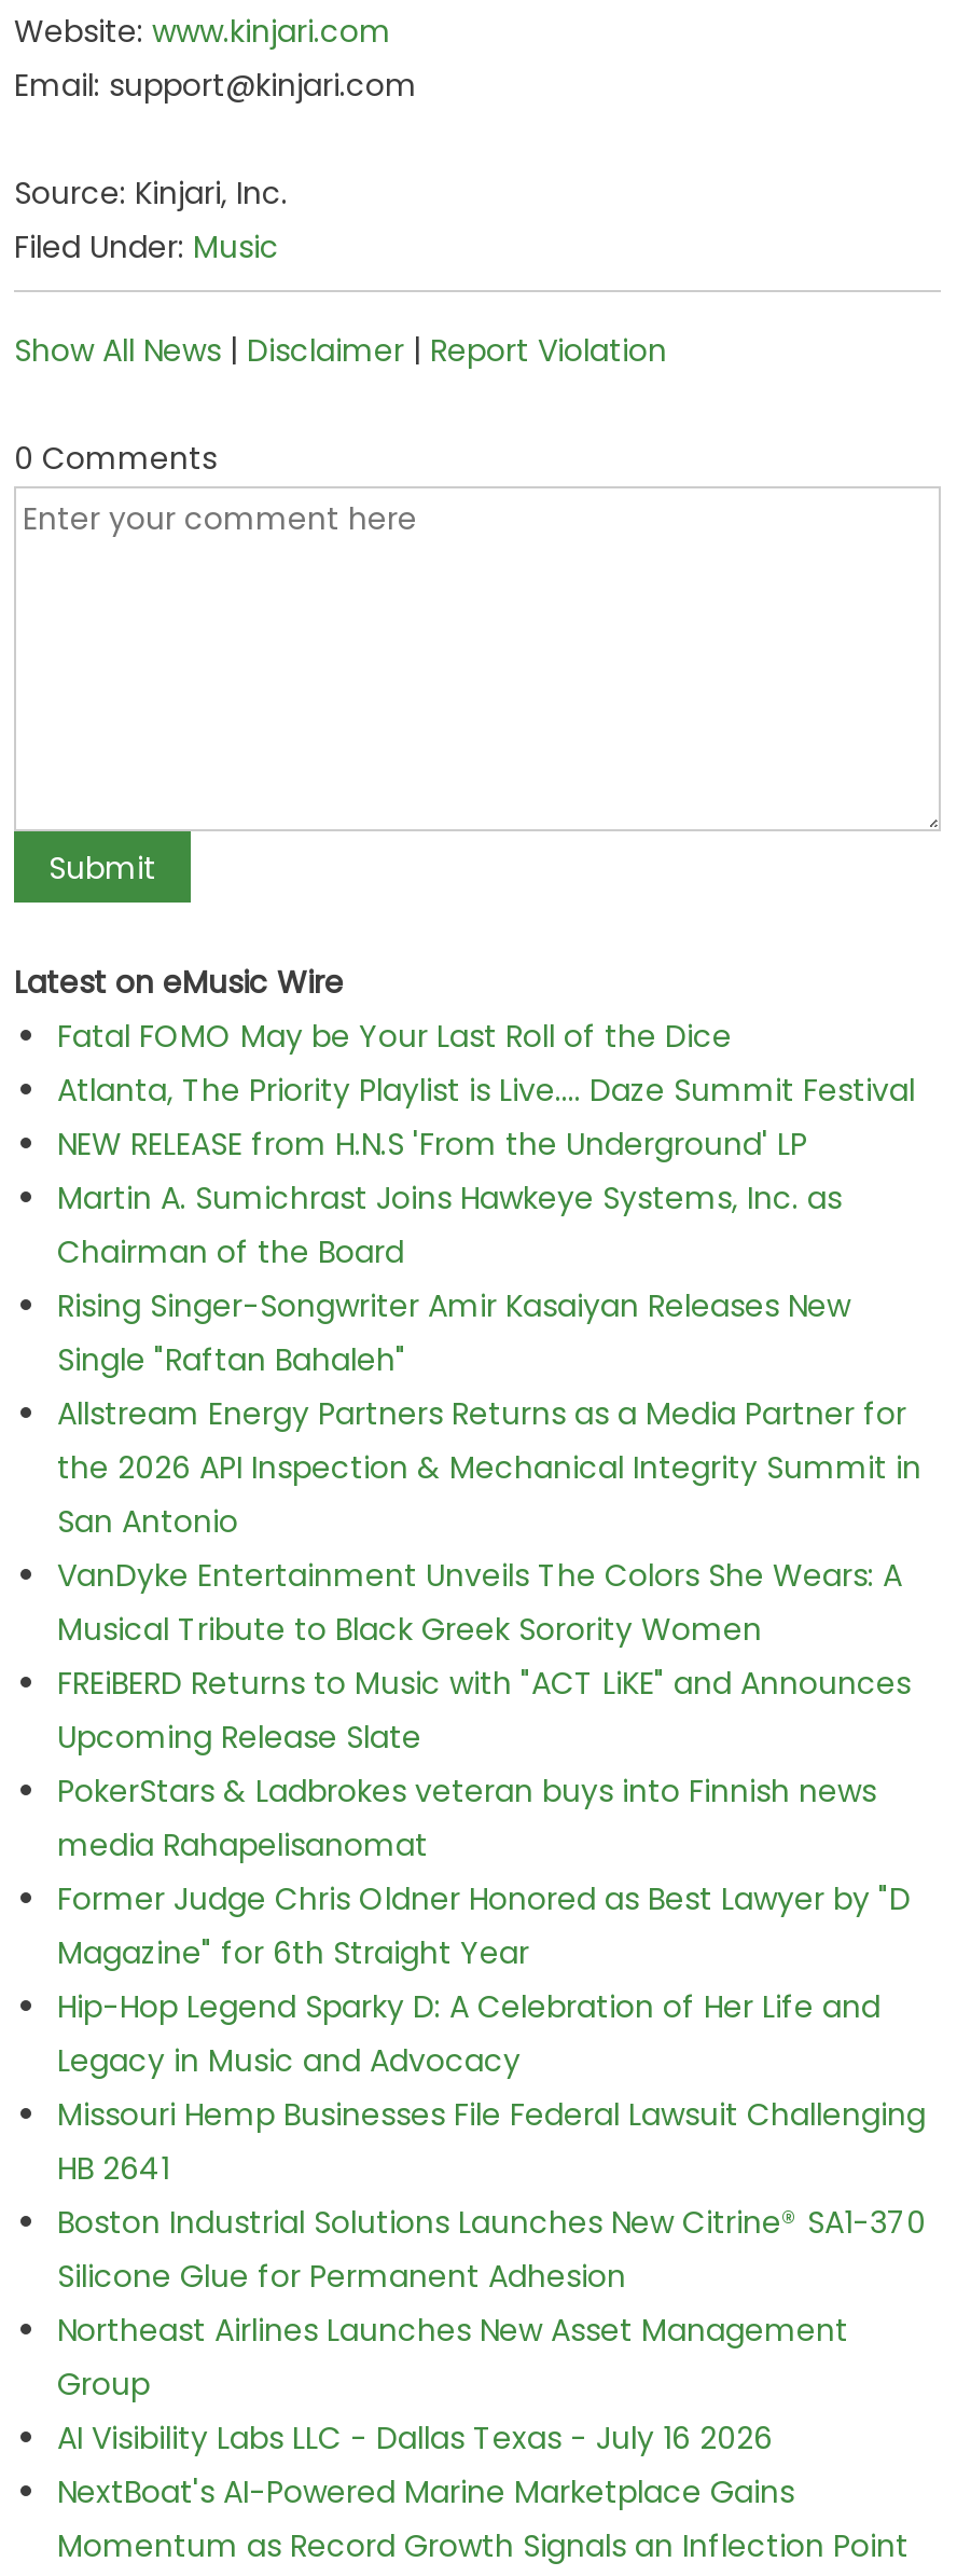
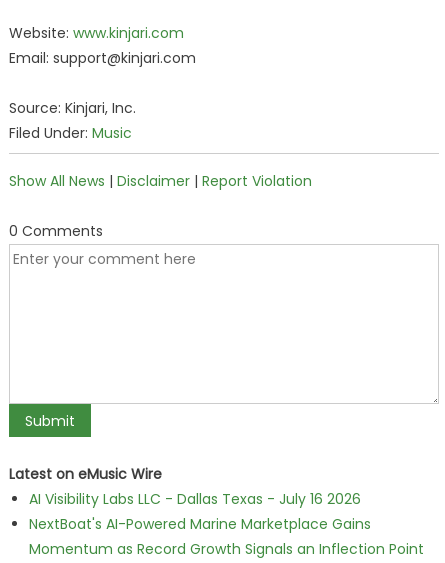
[57,1015,926,2406] Fatal FOMO May be Your Last Roll of the Dice | Atlanta, The Priority Playlist is Live.... Daze Summit Festival | NEW RELEASE from H.N.S 'From the Underground' LP | Martin A. Sumichrast Joins Hawkeye Systems, Inc. as | Chairman of the Board | Rising Singer-Songwriter Amir Kasaiyan Releases New | Single "Raftan Bahaleh" | Allstream Energy Partners Returns as a Media Partner for | the 2026 API Inspection & Mechanical Integrity Summit in | San Antonio | VanDyke Entertainment Unveils The Colors She Wears: A | Musical Tribute to Black Greek Sorority Women | FREiBERD Returns to Music with "ACT LiKE" and Announces | Upcoming Release Slate | PokerStars & Ladbrokes veteran buys into Finnish news | media Rahapelisanomat | Former Judge Chris Oldner Honored as Best Lawyer by "D | Magazine" for 6th Straight Year | Hip-Hop Legend Sparky D: A Celebration of Her Life and | Legacy in Music and Advocacy | Missouri Hemp Businesses File Federal Lawsuit Challenging | HB 2641 | Boston Industrial Solutions Launches New Citrine® SA1-370 | Silicone Glue for Permanent Adhesion | Northeast Airlines Launches New Asset Management | Group -> none

